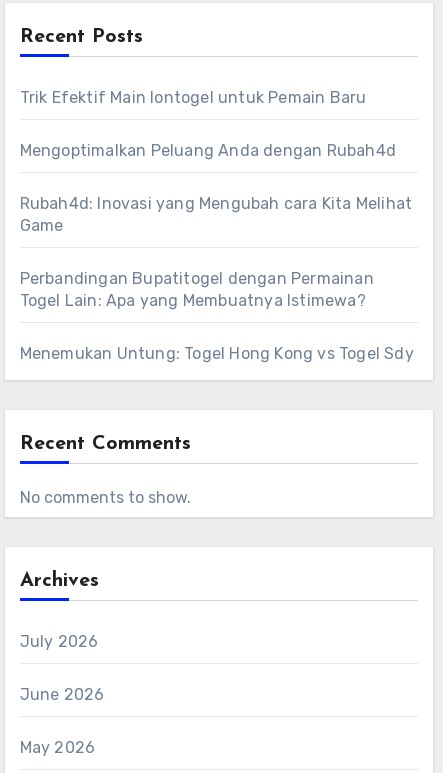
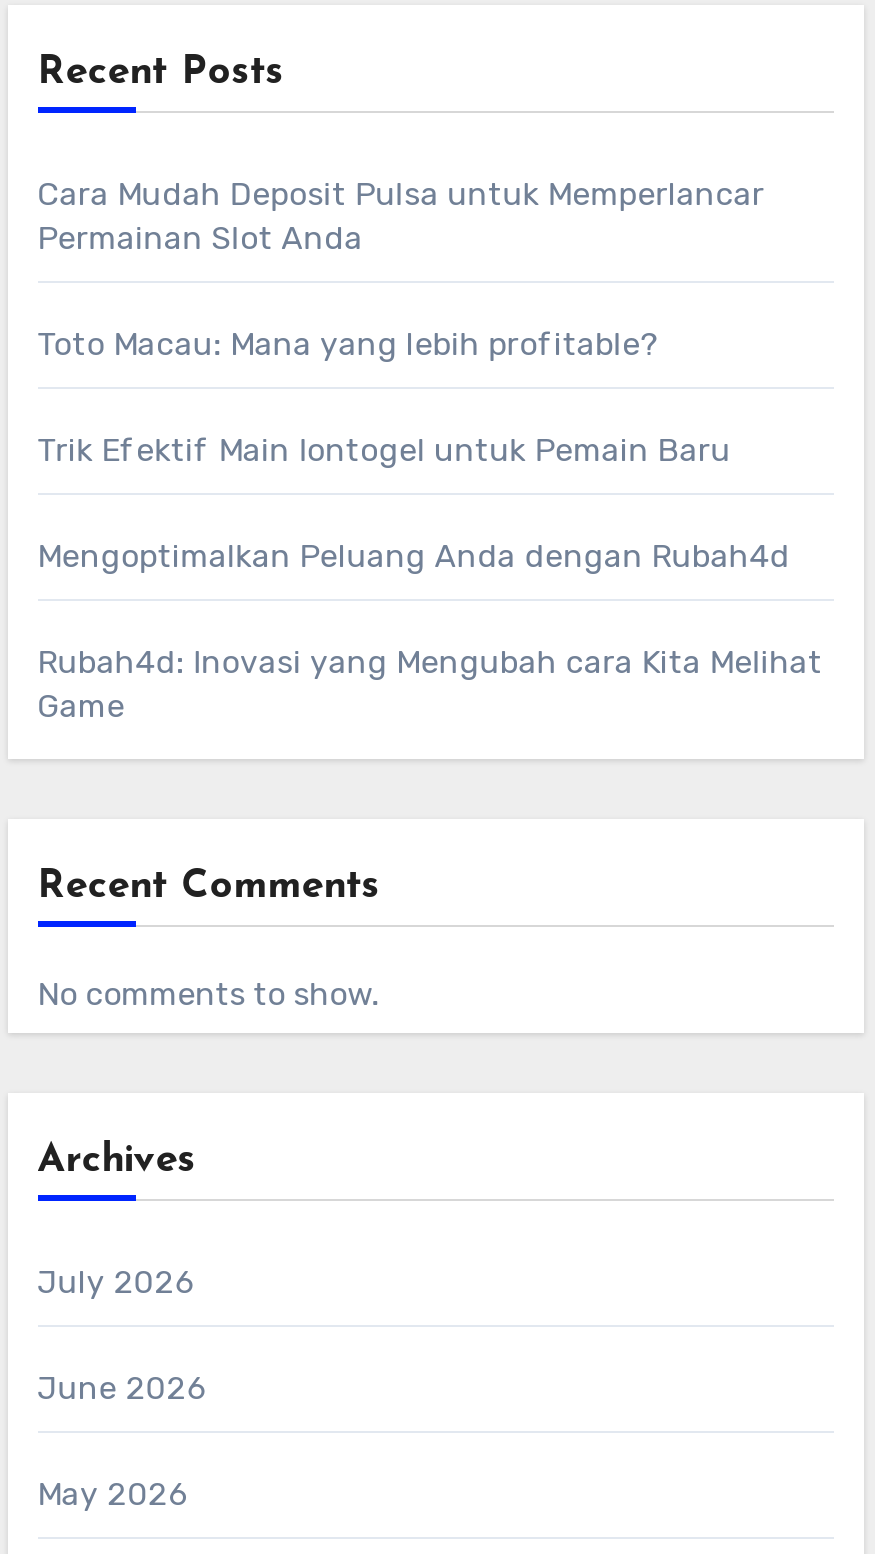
none -> [37,176,764,364] Cara Mudah Deposit Pulsa untuk Memperlancar | Permainan Slot Anda | Toto Macau: Mana yang lebih profitable?
moved [20,88,412,235] -> [37,432,822,726]: Trik Efektif Main Iontogel untuk Pemain Baru | Mengoptimalkan Peluang Anda dengan Rubah4d | Rubah4d: Inovasi yang Mengubah cara Kita Melihat | Game
[20,269,414,363] Perbandingan Bupatitogel dengan Permainan | Togel Lain: Apa yang Membuatnya Istimewa? | Menemukan Untung: Togel Hong Kong vs Togel Sdy -> none

